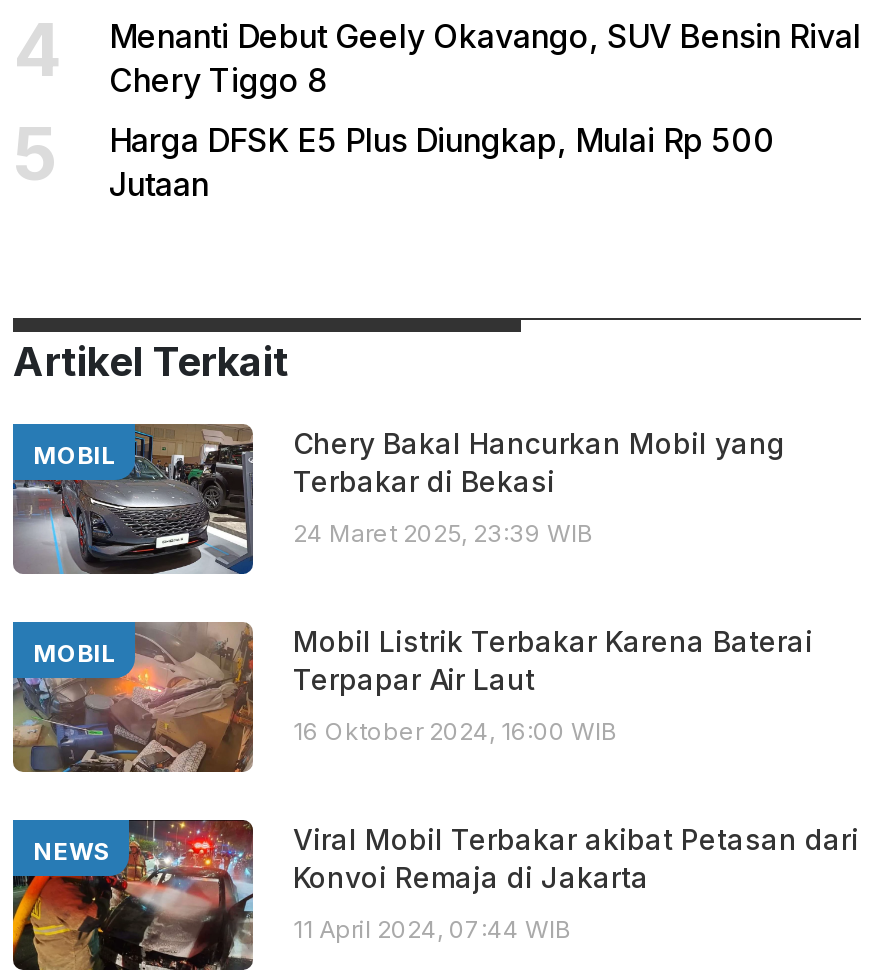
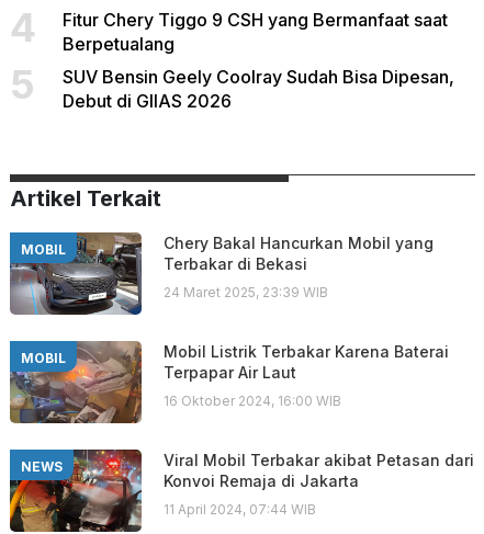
[109,16,861,100] Menanti Debut Geely Okavango, SUV Bensin Rival | Chery Tiggo 8 -> [63,9,448,55] Fitur Chery Tiggo 9 CSH yang Bermanfaat saat | Berpetualang
[109,120,775,204] Harga DFSK E5 Plus Diungkap, Mulai Rp 500 | Jutaan -> [63,66,454,112] SUV Bensin Geely Coolray Sudah Bisa Dipesan, | Debut di GIIAS 2026

